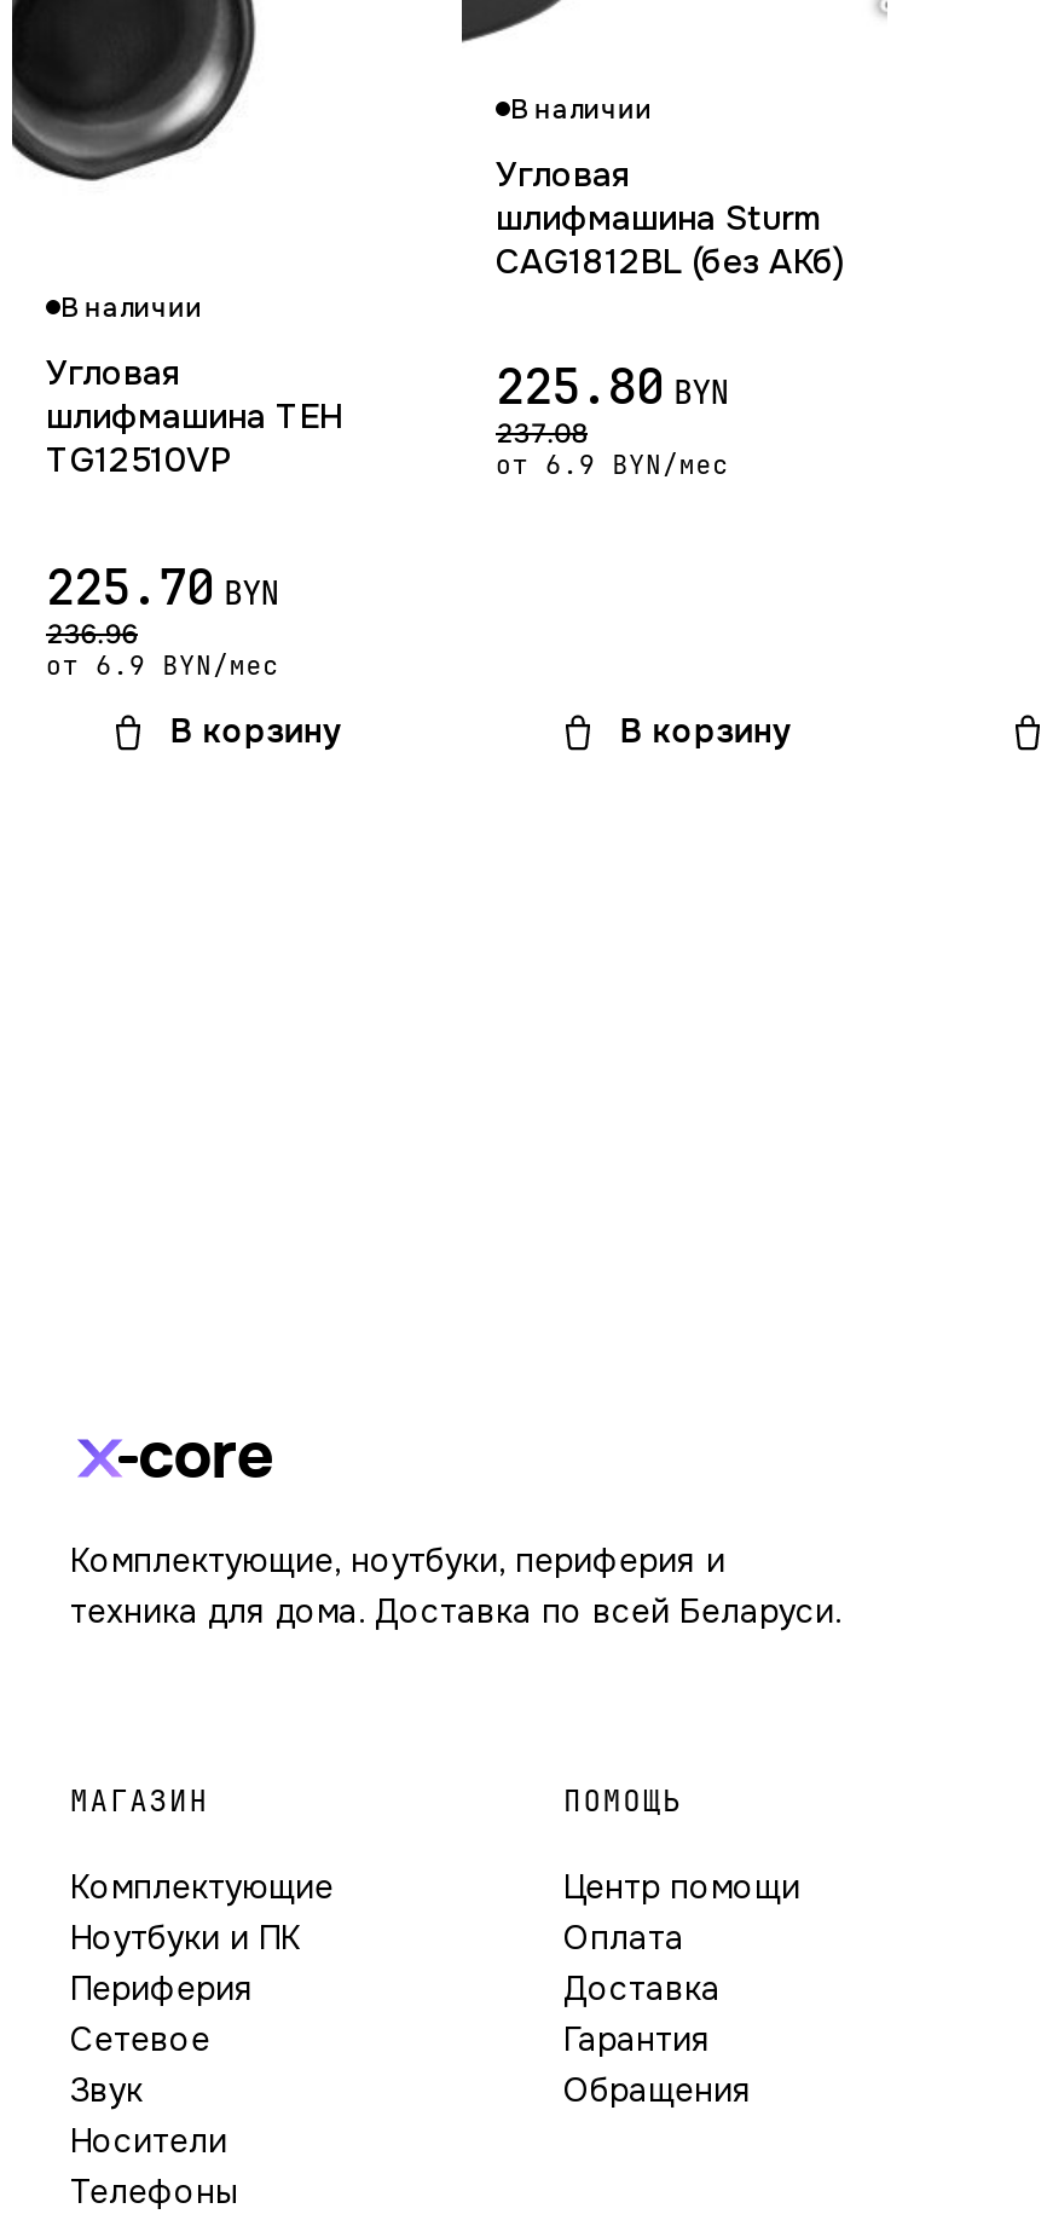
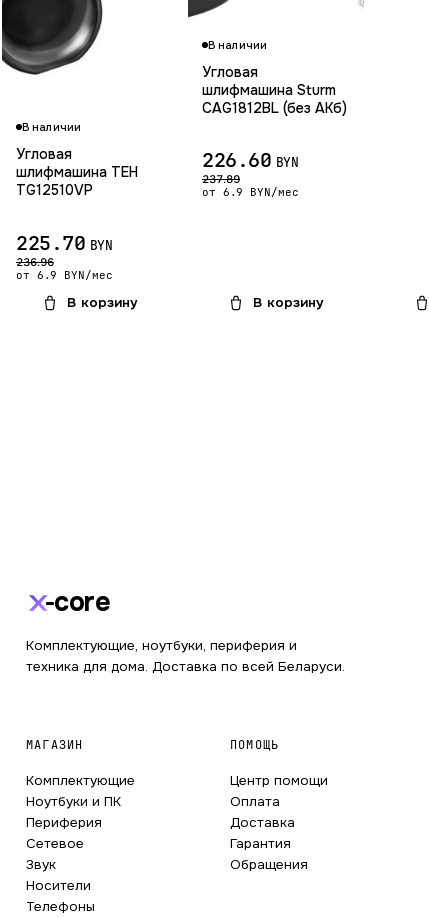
[496,356,729,419] 225.80 BYN -> [202,147,298,173] 226.60 BYN
[496,417,588,451] 237.08 -> [202,172,240,186] 237.89

